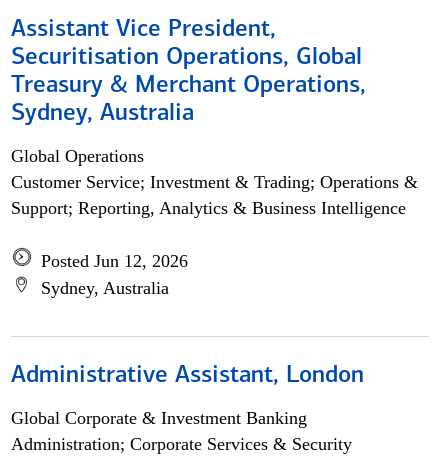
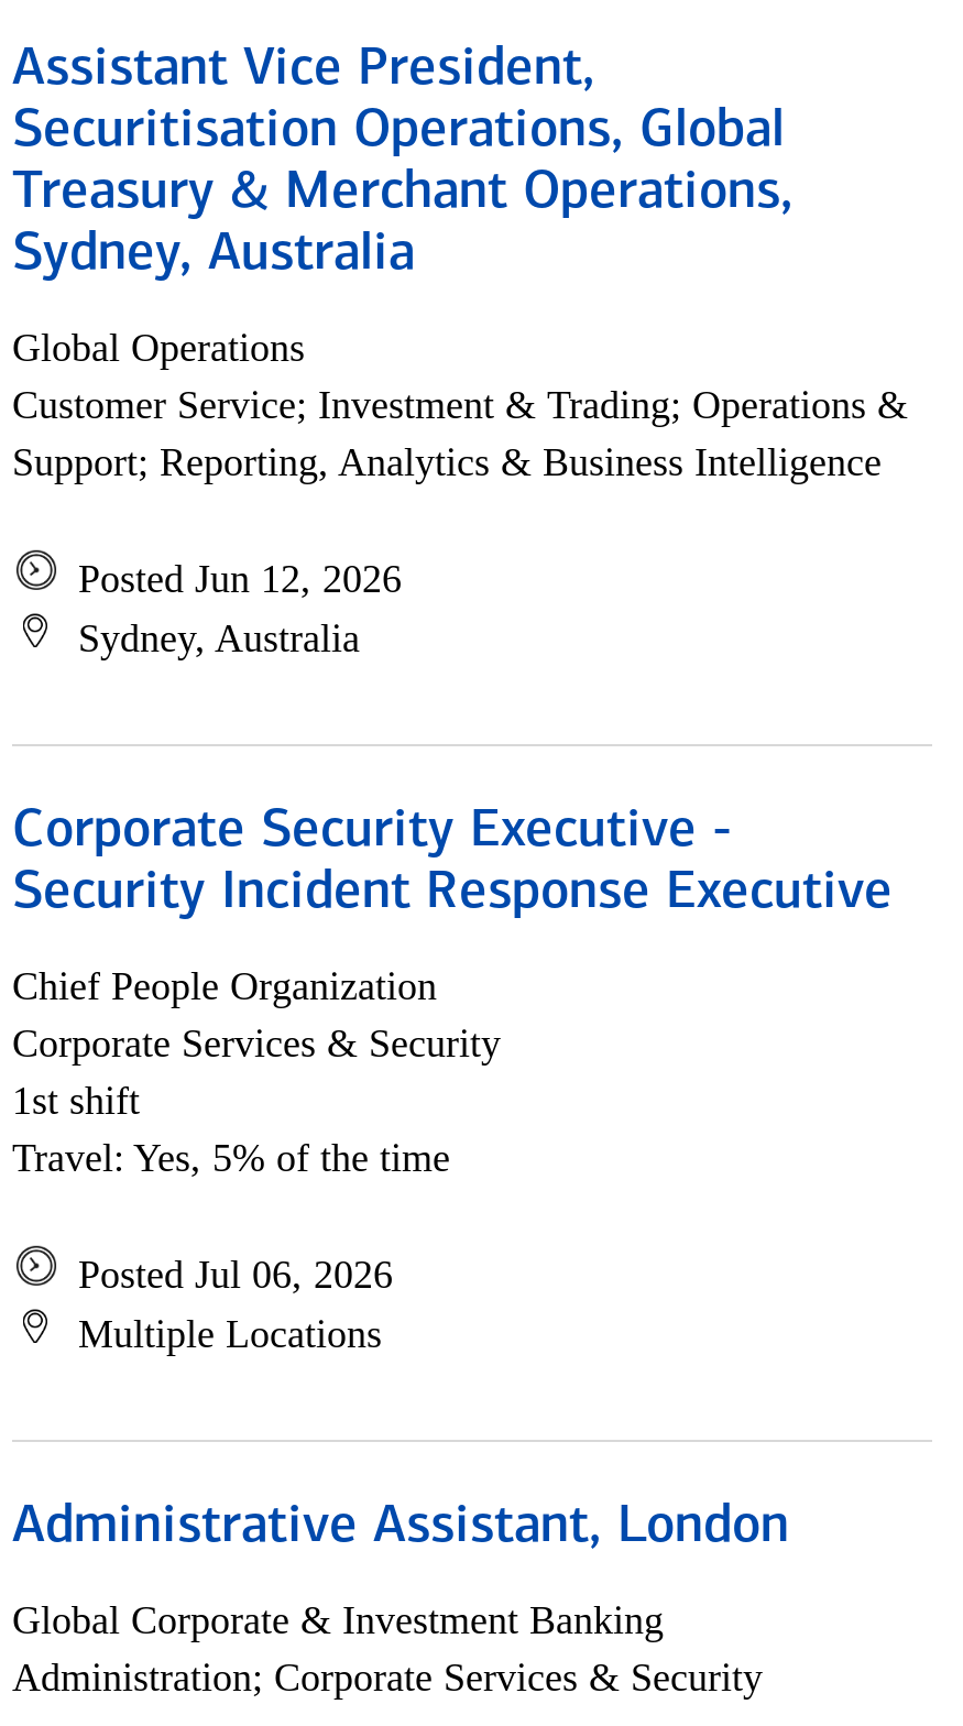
none -> [12,806,893,1356] Corporate Security Executive - | Security Incident Response Executive | Chief People Organization | Corporate Services & Security | 1st shift | Travel: Yes, 5% of the time | Posted Jul 06, 2026 | Multiple Locations

